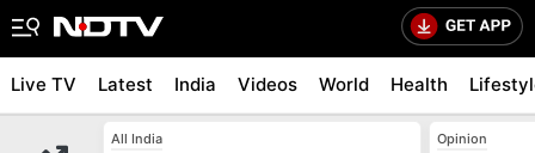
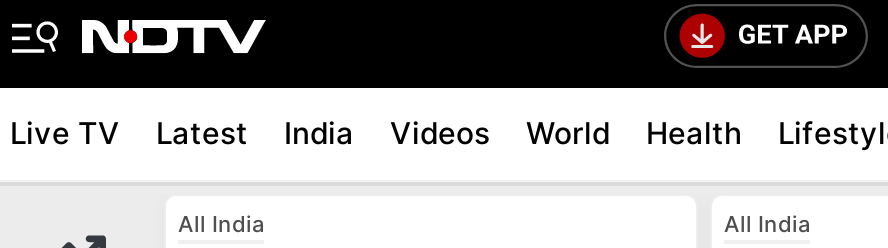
[437,130,487,147] Opinion -> [724,210,810,238] All India

